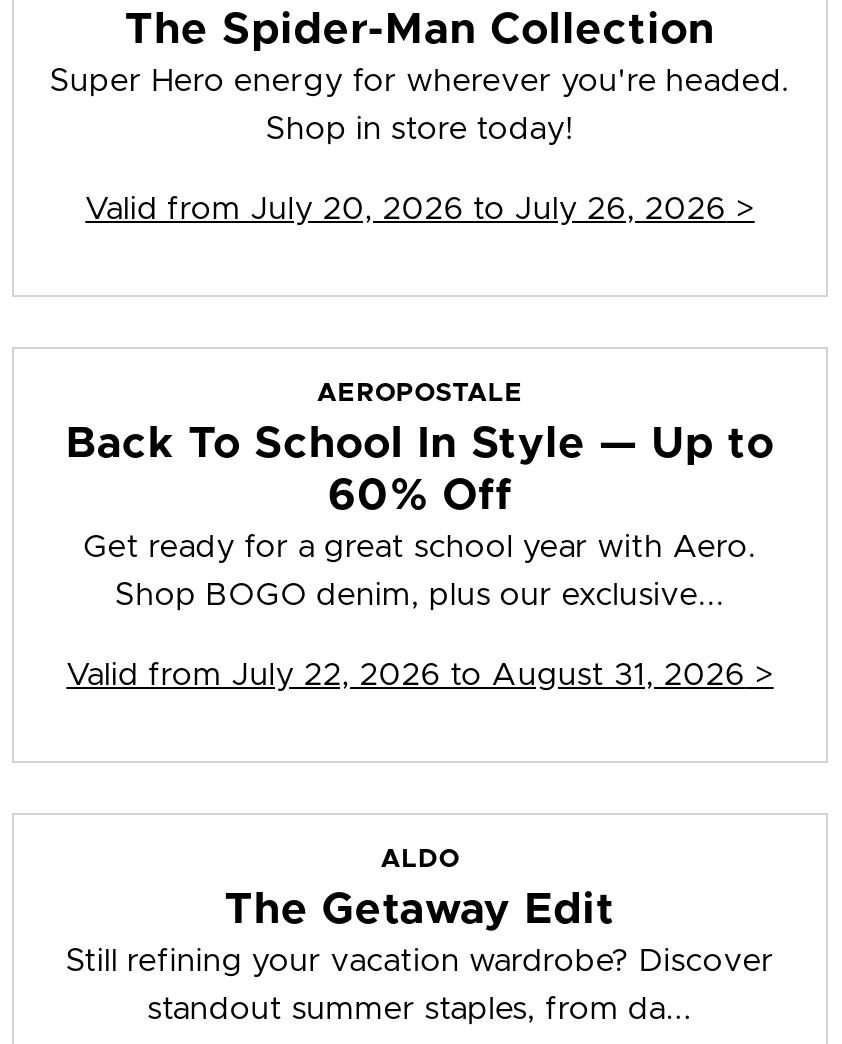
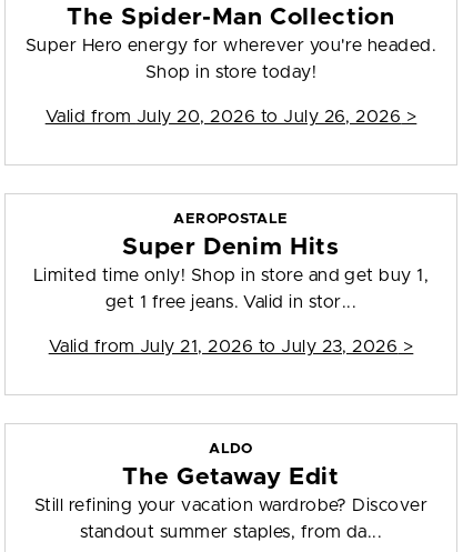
[66,423,774,563] Back To School In Style — Up to | 60% Off | Get ready for a great school year with Aero. -> [33,236,429,285] Super Denim Hits | Limited time only! Shop in store and get buy 1,
[115,579,725,611] Shop BOGO denim, plus our exclusive... -> [105,293,357,311] get 1 free jeans. Valid in stor...
[66,659,774,691] Valid from July 22, 2026 to August 31, 2026 > -> [49,338,413,356] Valid from July 21, 2026 to July 23, 2026 >

